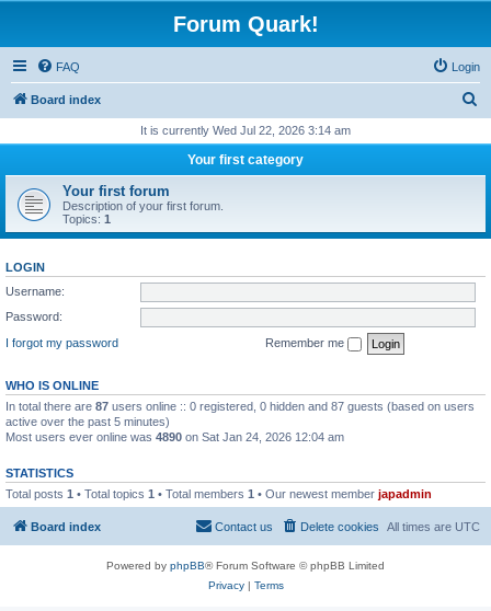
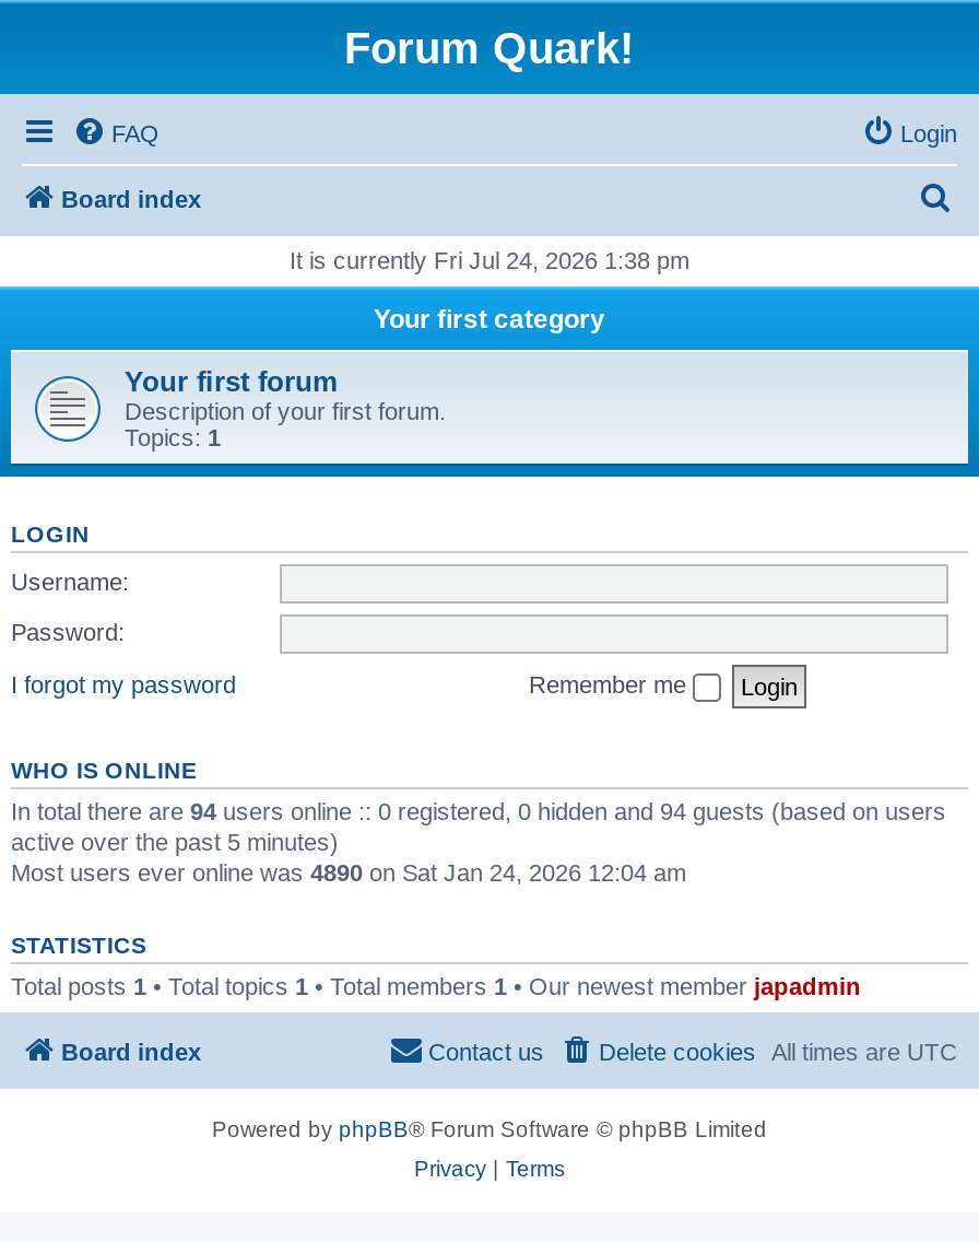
[140,124,351,137] It is currently Wed Jul 22, 2026 3:14 am -> [290,247,689,273] It is currently Fri Jul 24, 2026 1:38 pm
[5,399,475,412] In total there are 87 users online :: 0 registered, 0 hidden and 87 guests (based on users -> [11,797,946,823] In total there are 94 users online :: 0 registered, 0 hidden and 94 guests (based on users

